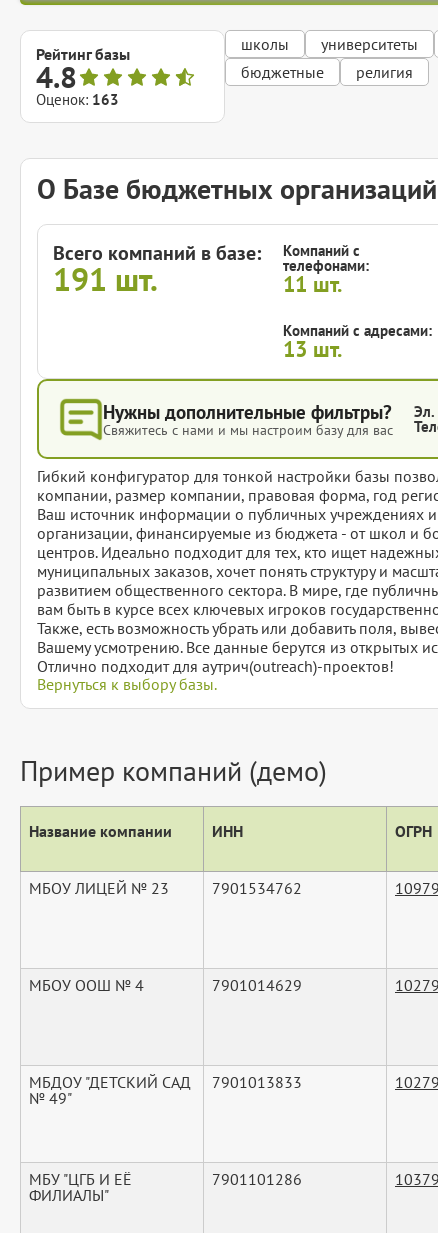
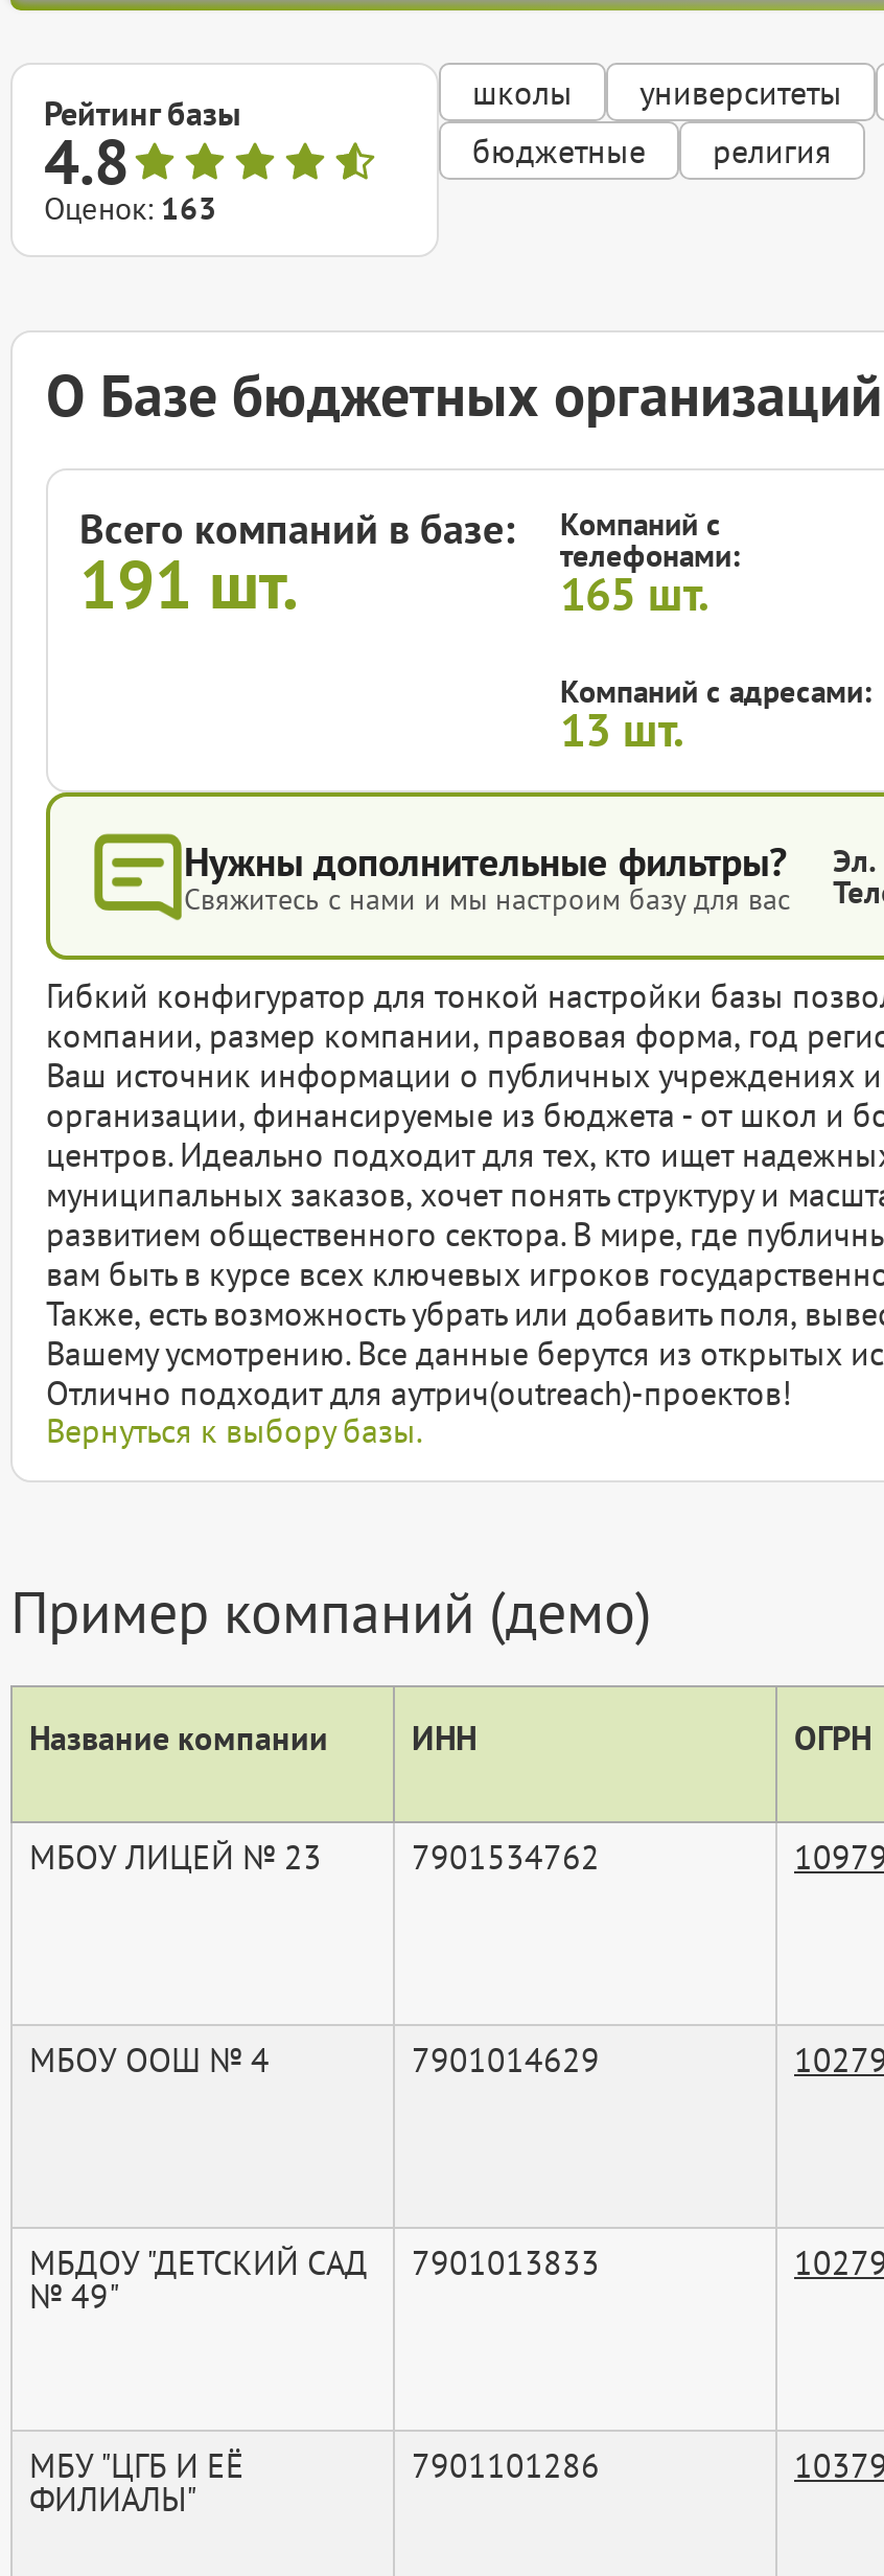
[283,270,342,298] 11шт. -> [560,565,708,623] 165шт.

